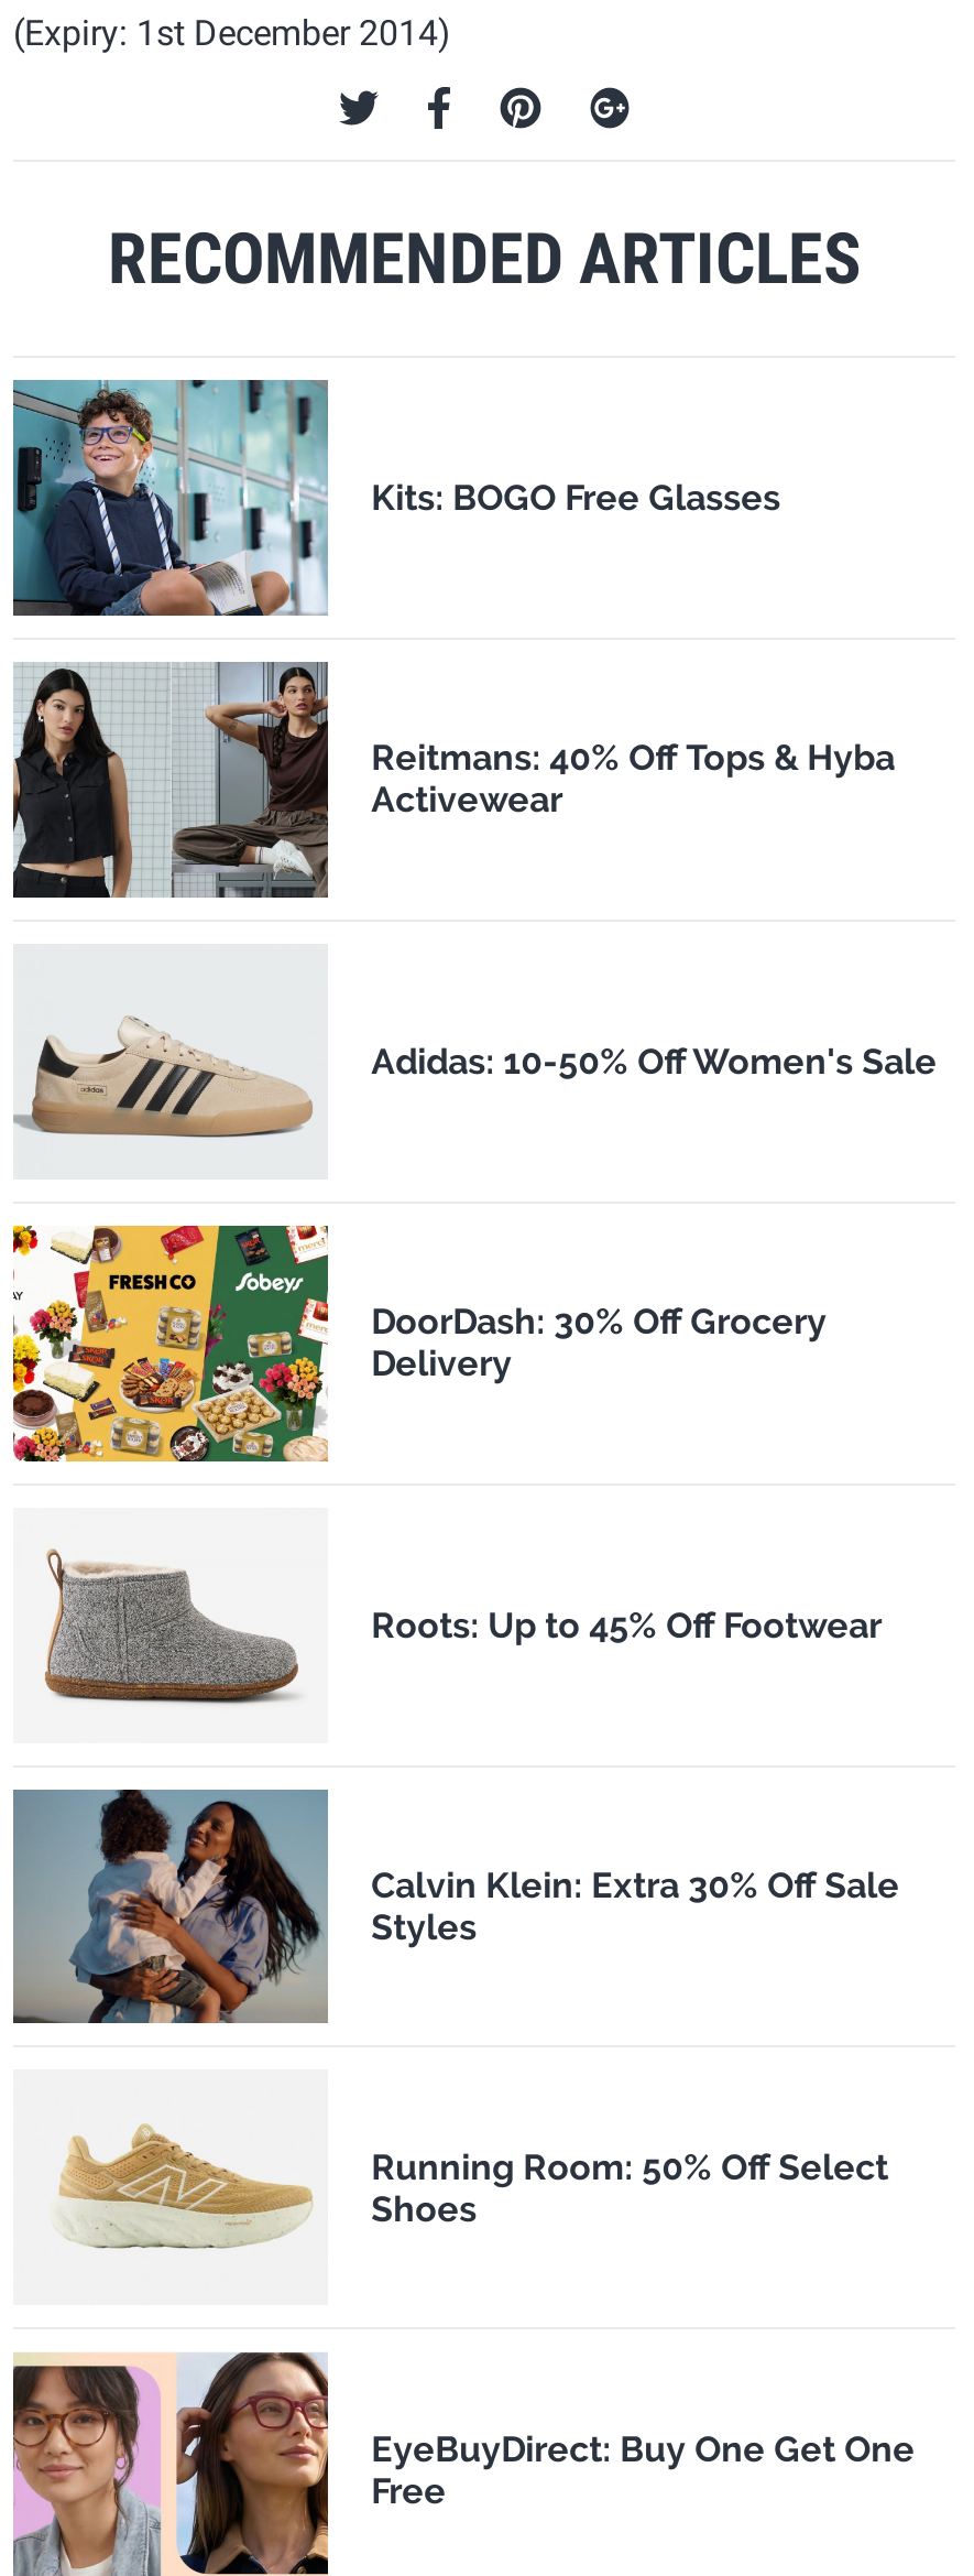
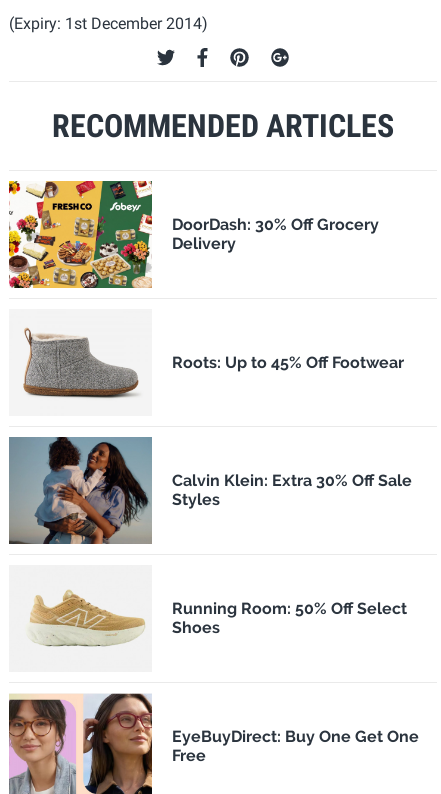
[11,378,781,618] [image] | Kits: BOGO Free Glasses -> none
[11,660,895,900] [image] | Reitmans: 40% Off Tops & Hyba | Activewear -> none
[15,1014,937,1140] [image] | Adidas: 10-50% Off Women's Sale -> none

